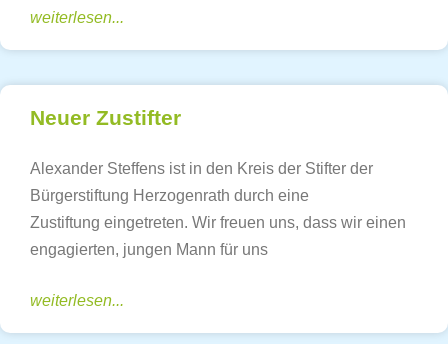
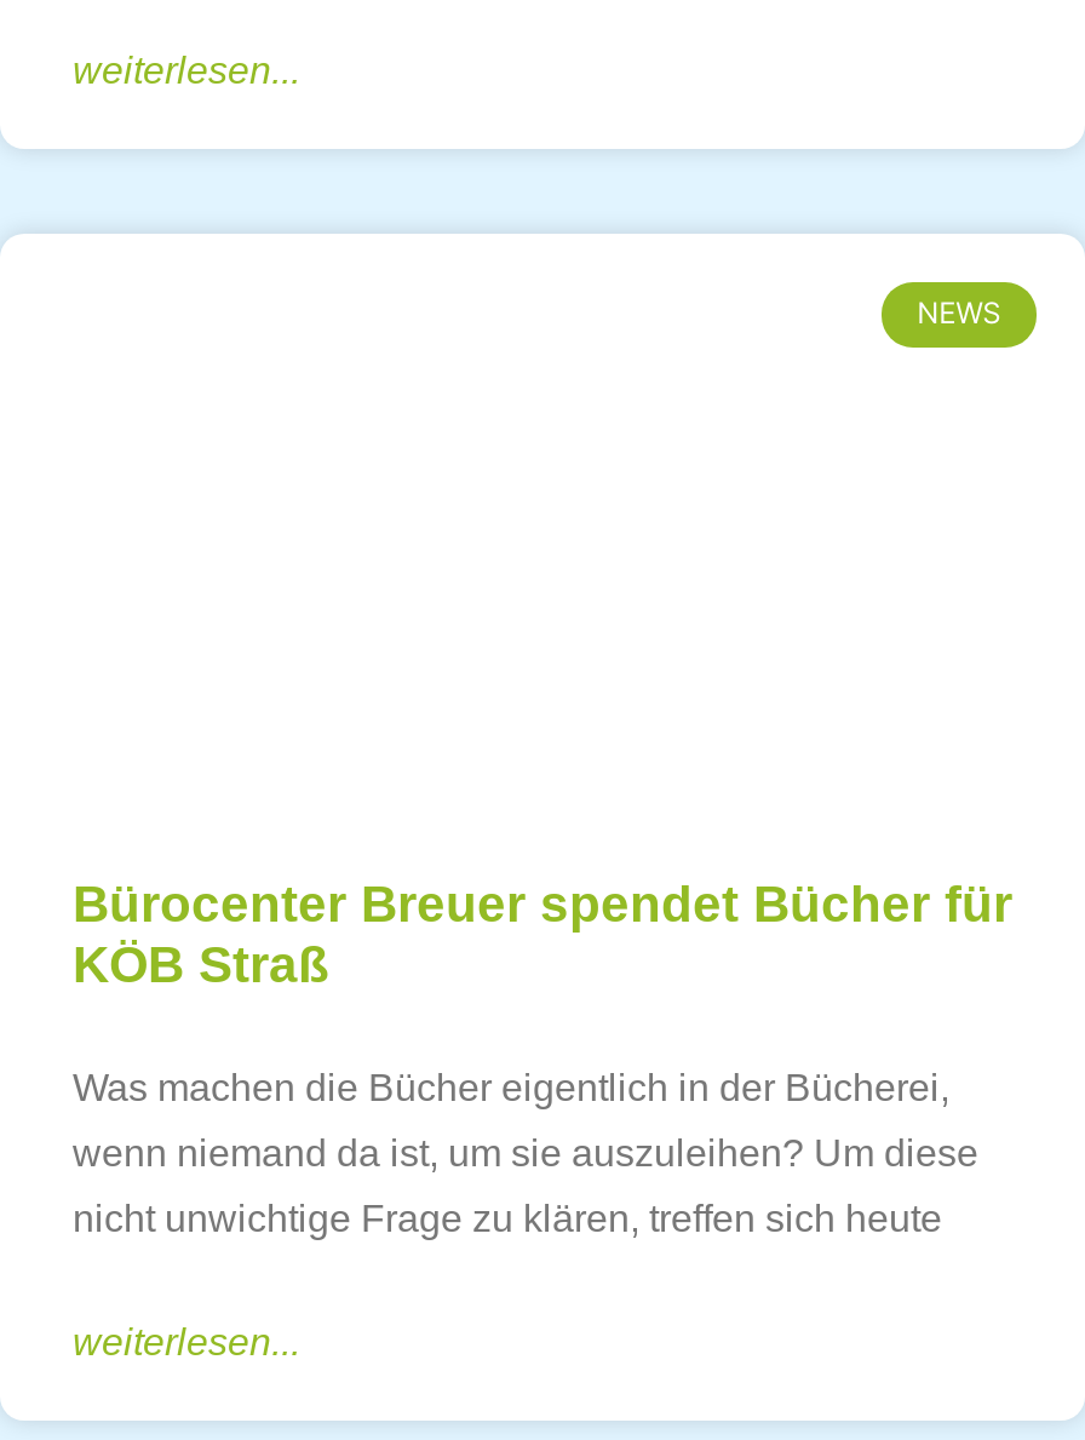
[30,106,181,129] Neuer Zustifter -> [917,295,1002,331] NEWS
[30,160,373,177] Alexander Steffens ist in den Kreis der Stifter der -> [73,876,1012,992] Bürocenter Breuer spendet Bücher für | KÖB Straß
[30,187,309,204] Bürgerstiftung Herzogenrath durch eine -> [73,1067,949,1108] Was machen die Bücher eigentlich in der Bücherei,
[30,214,406,231] Zustiftung eingetreten. Wir freuen uns, dass wir einen -> [73,1133,978,1174] wenn niemand da ist, um sie auszuleihen? Um diese
[30,241,268,258] engagierten, jungen Mann für uns -> [73,1198,942,1239] nicht unwichtige Frage zu klären, treffen sich heute

